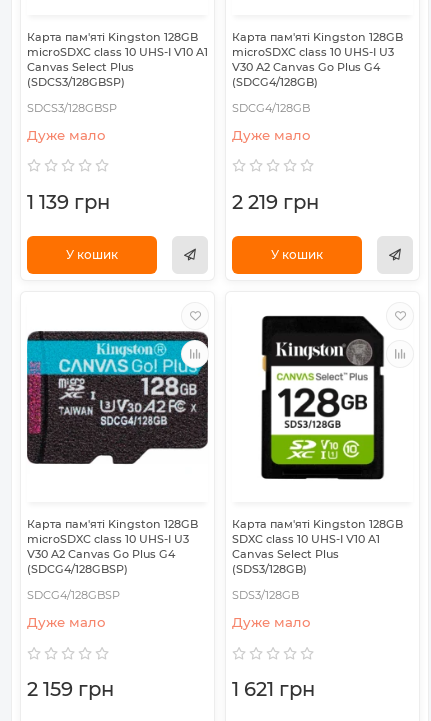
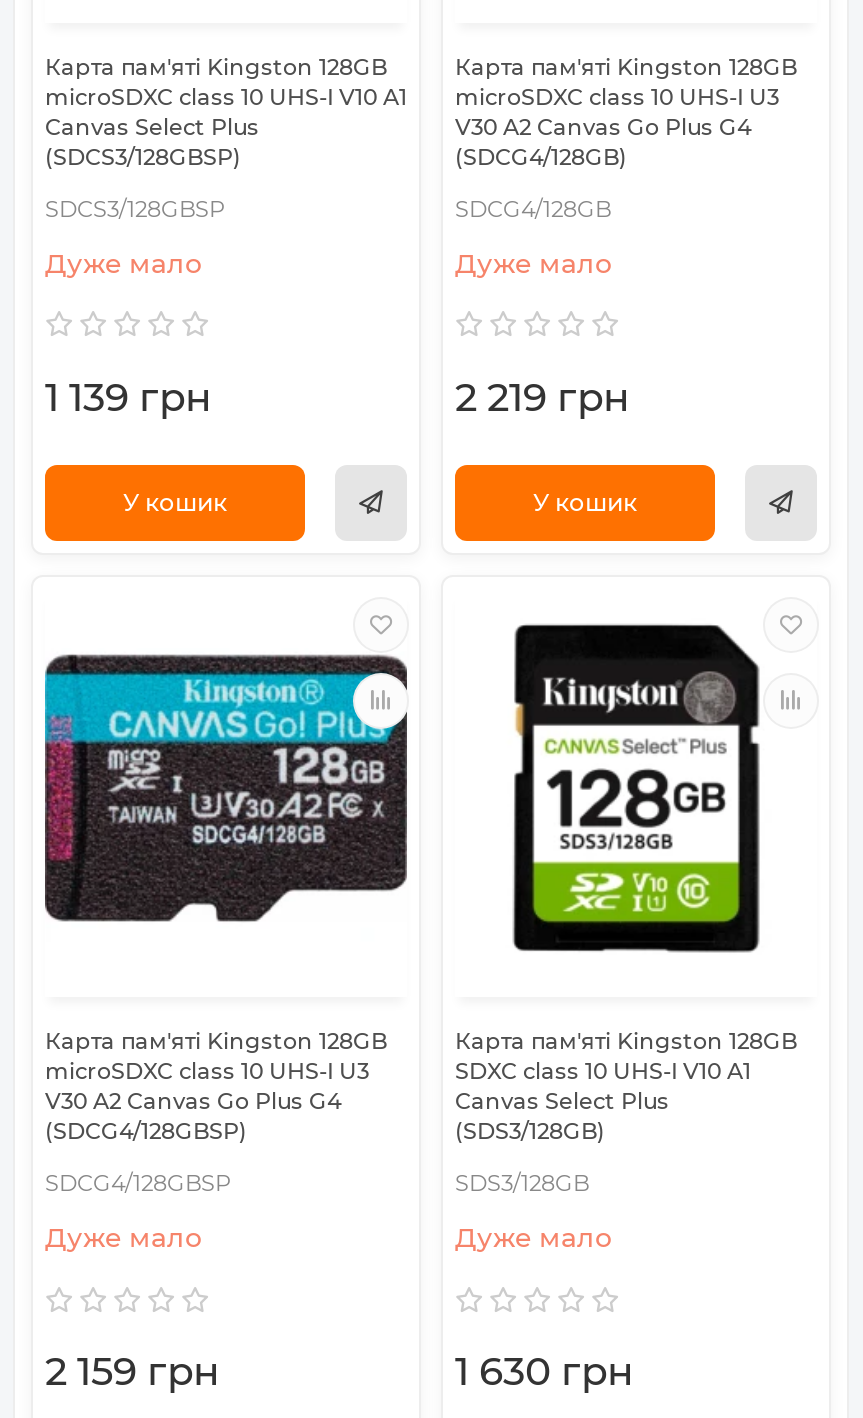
[232,677,315,701] 1 621 грн -> [455,1347,633,1395] 1 630 грн

